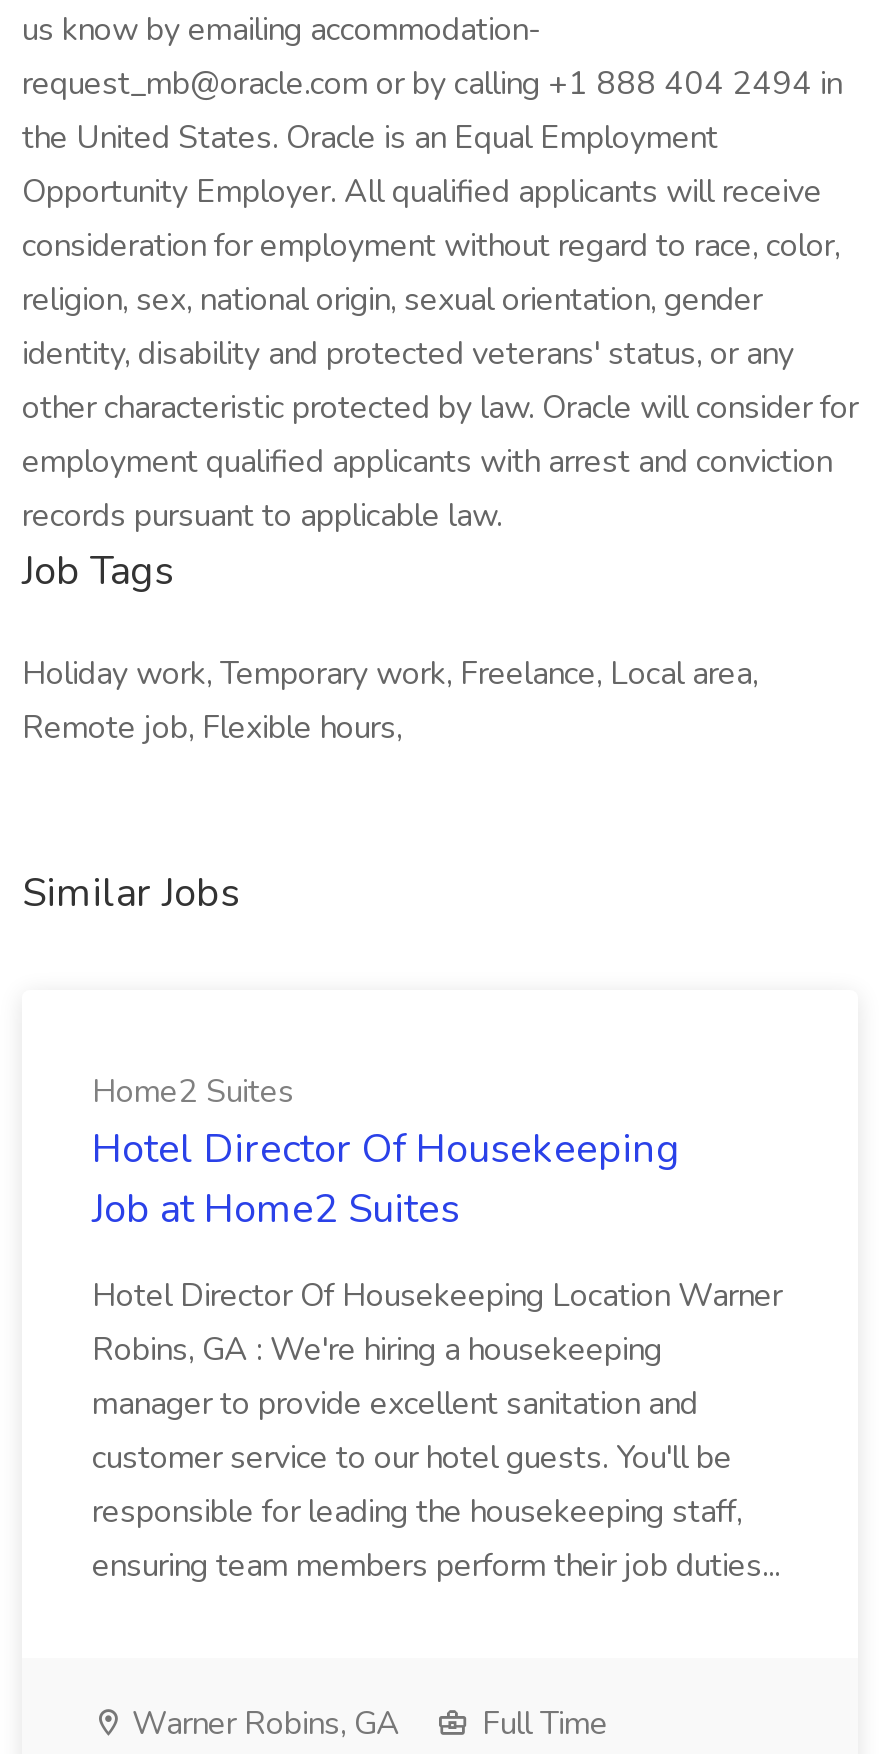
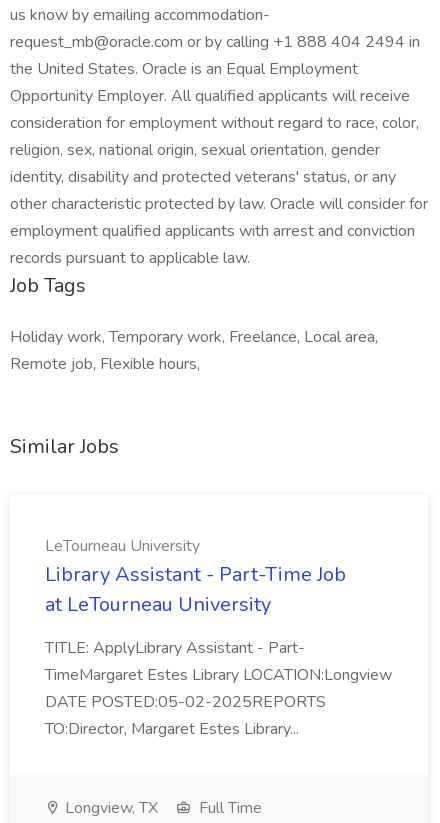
[92,1070,680,1236] Home2 Suites | Hotel Director Of Housekeeping | Job at Home2 Suites -> [45,535,346,618] LeTourneau University | Library Assistant - Part-Time Job | at LeTourneau University
[92,1274,788,1588] Hotel Director Of Housekeeping Location Warner | Robins, GA : We're hiring a housekeeping | manager to provide excellent sanitation and | customer service to our hotel guests. You'll be | responsible for leading the housekeeping staff, | ensuring team members perform their job duties... -> [45,637,392,740] TITLE: ApplyLibrary Assistant - Part- | TimeMargaret Estes Library LOCATION:Longview | DATE POSTED:05-02-2025REPORTS | TO:Director, Margaret Estes Library...
[124,1702,400,1746] Warner Robins, GA -> [61,797,158,819] Longview, TX

